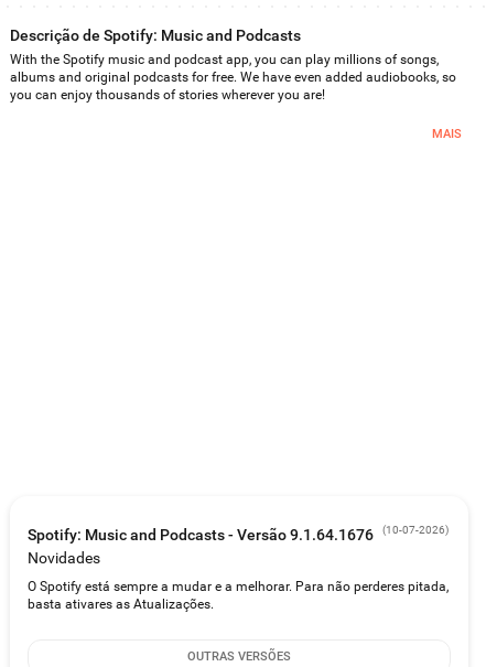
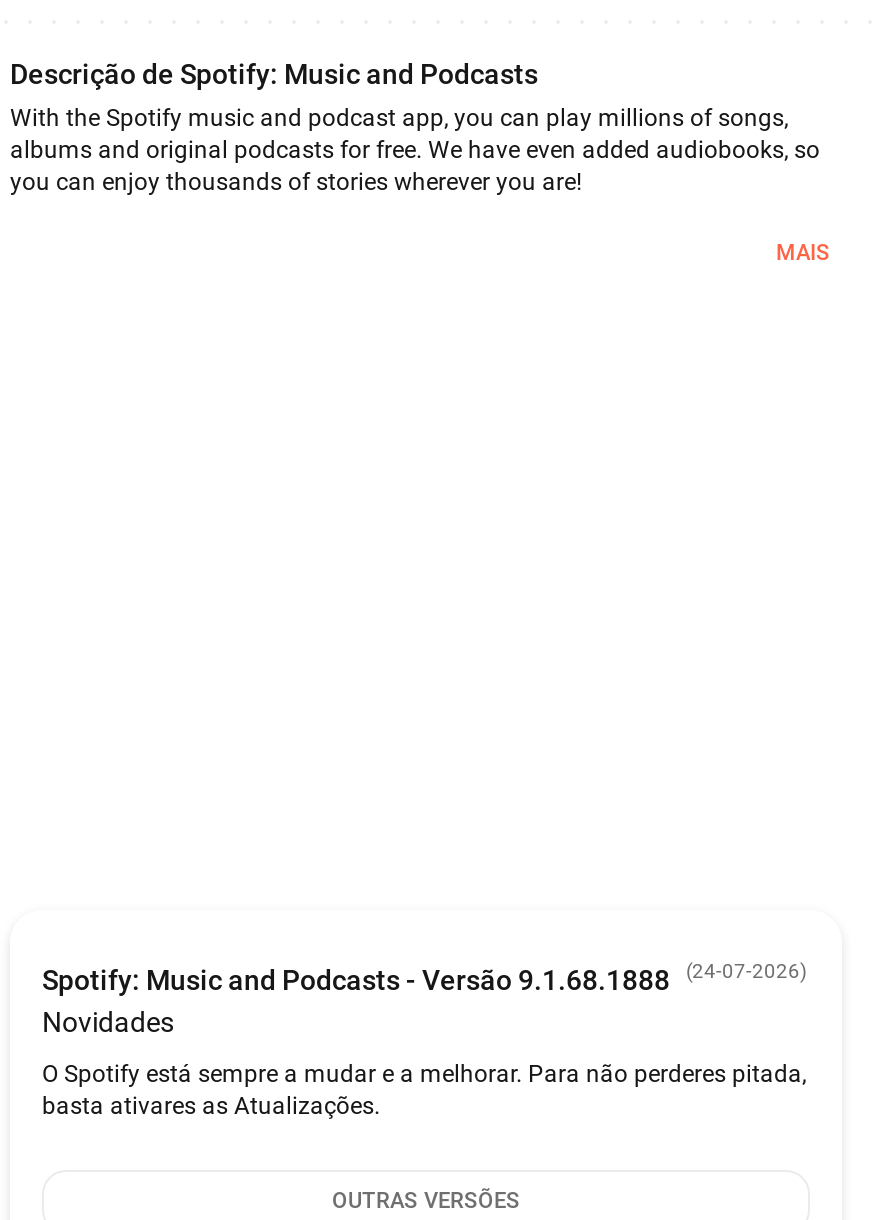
[28,526,374,544] Spotify: Music and Podcasts - Versão 9.1.64.1676 -> [42,964,670,996] Spotify: Music and Podcasts - Versão 9.1.68.1888
[382,524,449,536] (10-07-2026) -> [686,960,806,982] (24-07-2026)

